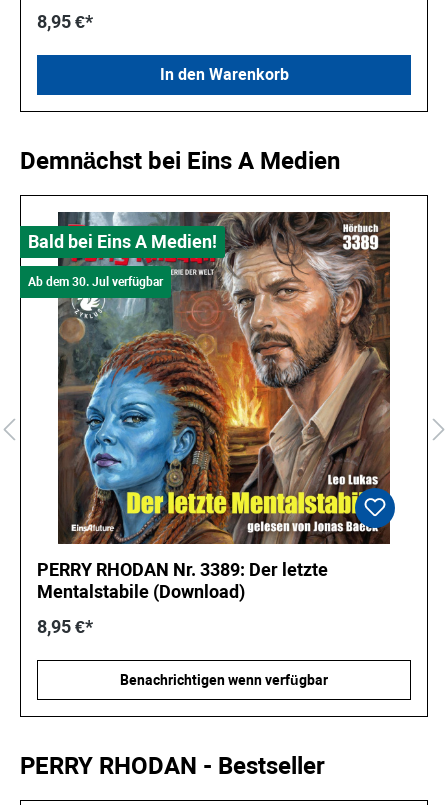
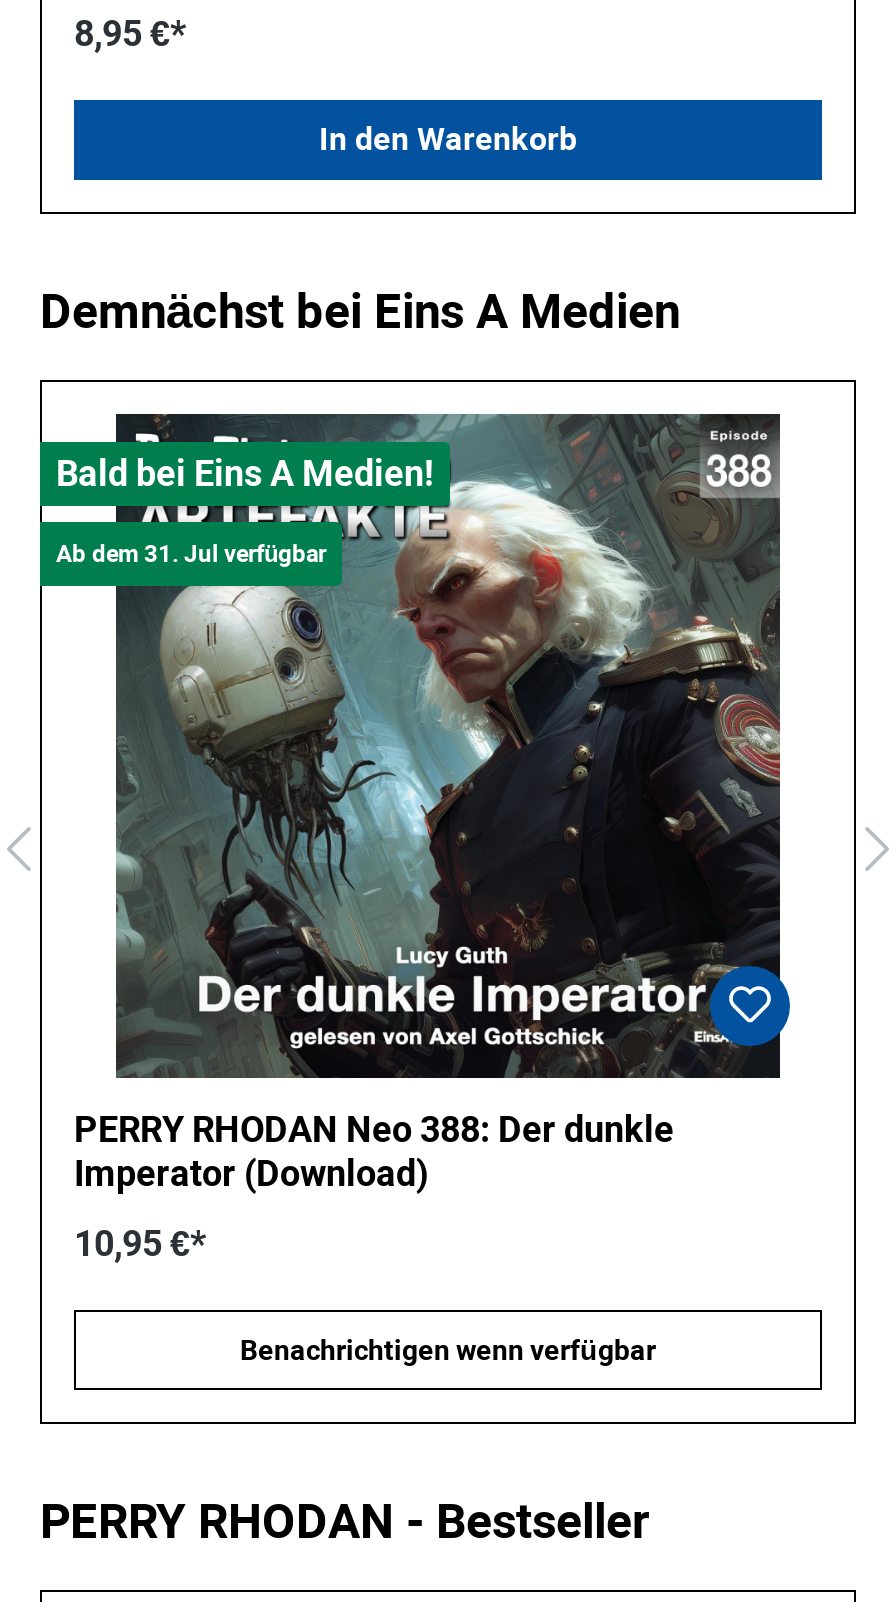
[28,211,391,545] [image] | Ab dem 30. Jul verfügbar -> [56,412,782,1080] [image] | Ab dem 31. Jul verfügbar
[37,559,328,580] PERRY RHODAN Nr. 3389: Der letzte -> [74,1107,674,1149] PERRY RHODAN Neo 388: Der dunkle
[37,581,245,602] Mentalstabile (Download) -> [74,1151,428,1193] Imperator (Download)
[37,616,93,637] 8,95 €* -> [74,1221,206,1263] 10,95 €*

